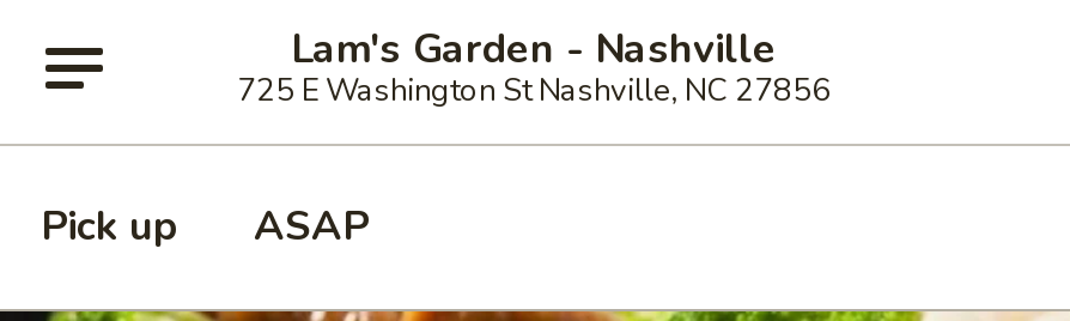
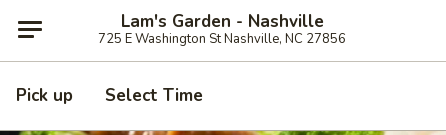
[254,199,369,254] ASAP -> [105,84,203,107] Select Time

